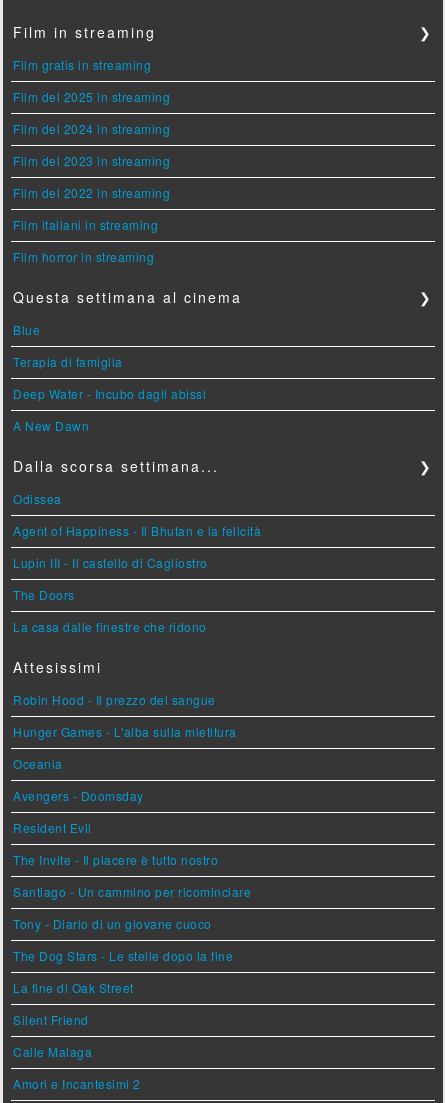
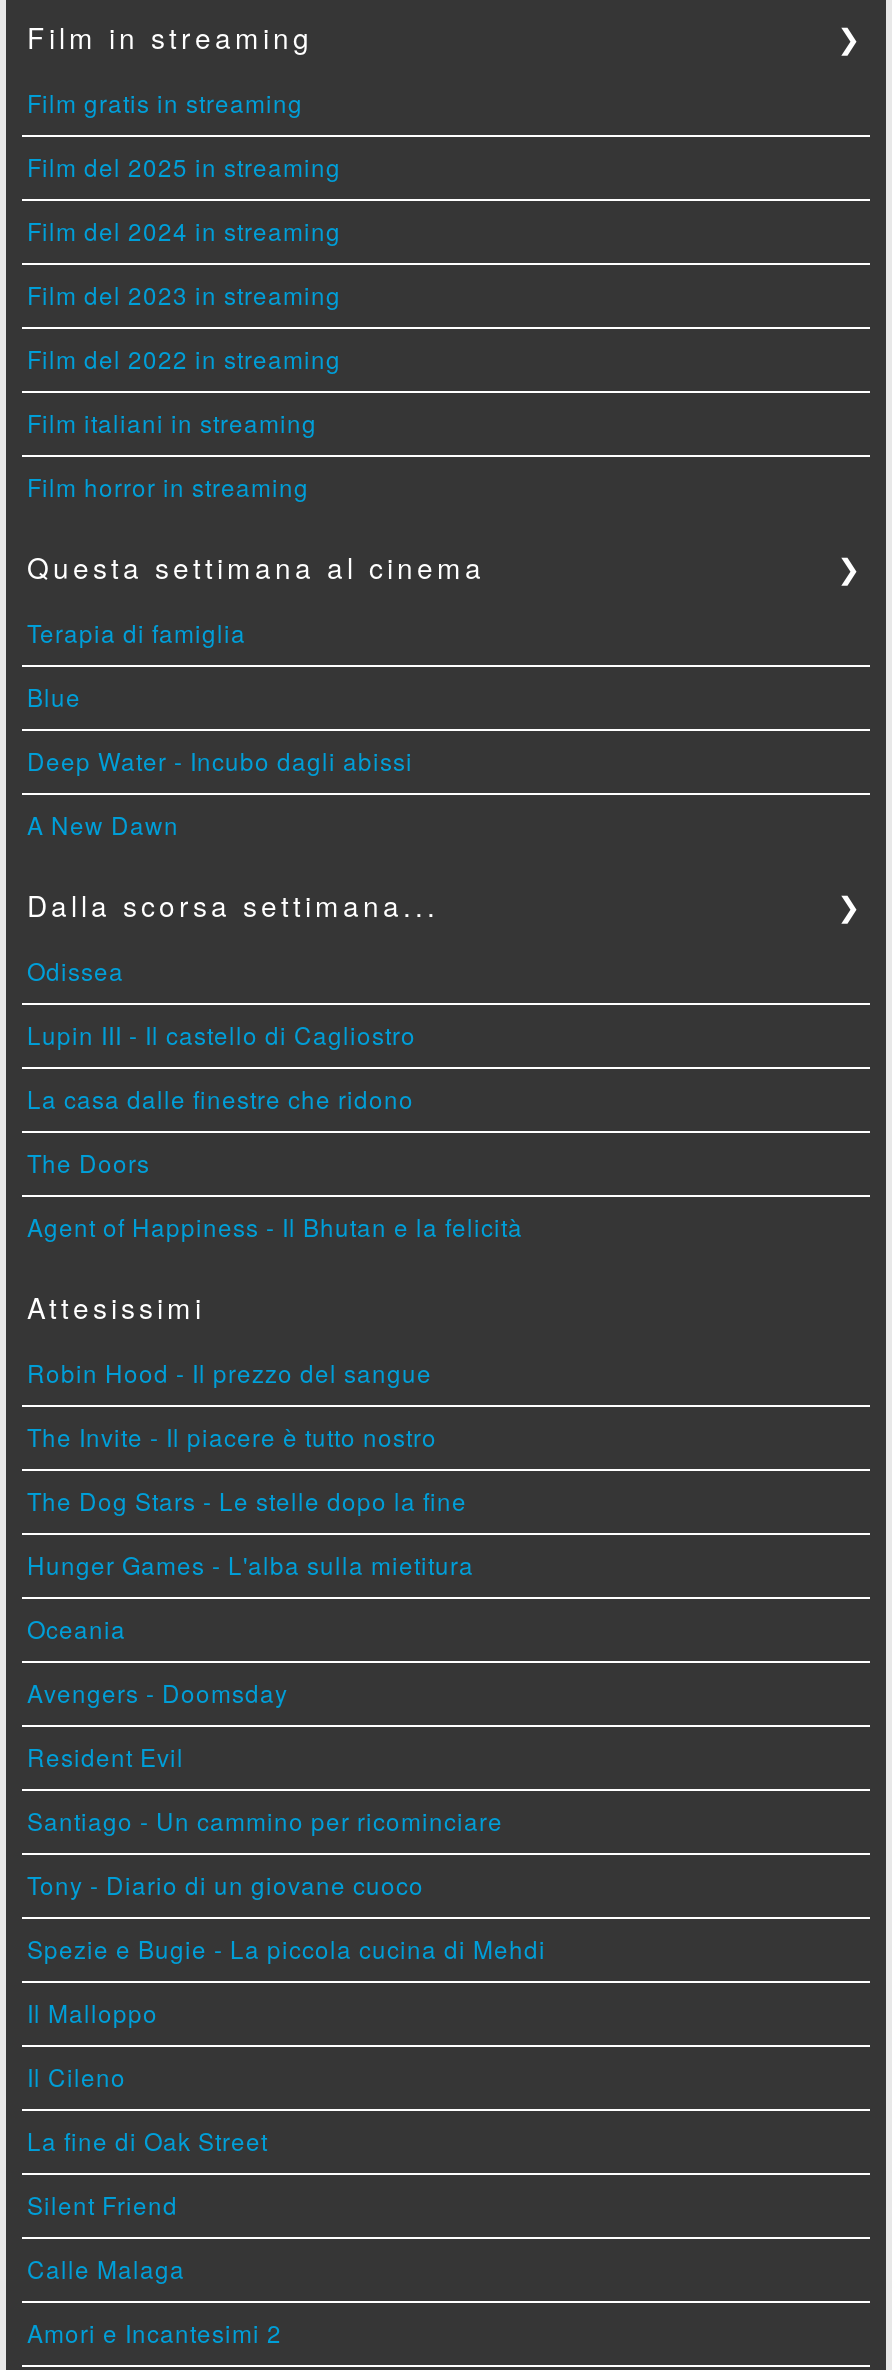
moved [13,353,123,370] -> [27,616,246,650]: Terapia di famiglia
moved [13,554,208,635] -> [27,1018,416,1180]: Lupin III - Il castello di Cagliostro | The Doors | La casa dalle finestre che ridono
moved [13,851,218,868] -> [27,1420,437,1454]: The Invite - Il piacere è tutto nostro
none -> [27,1932,546,2094] Spezie e Bugie - La piccola cucina di Mehdi | Il Malloppo | Il Cileno
moved [13,947,233,964] -> [27,1484,467,1518]: The Dog Stars - Le stelle dopo la fine

